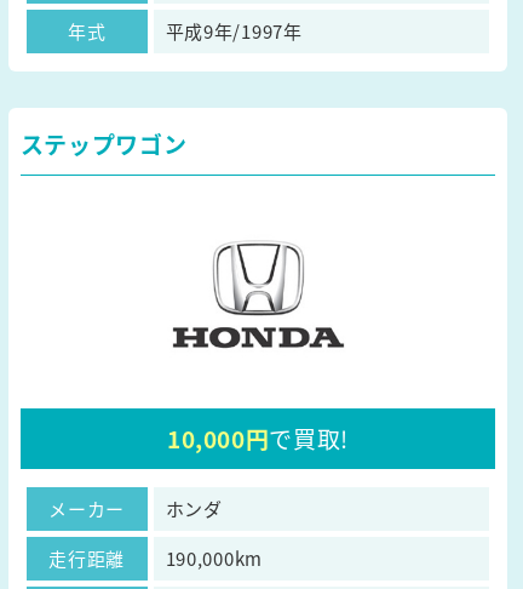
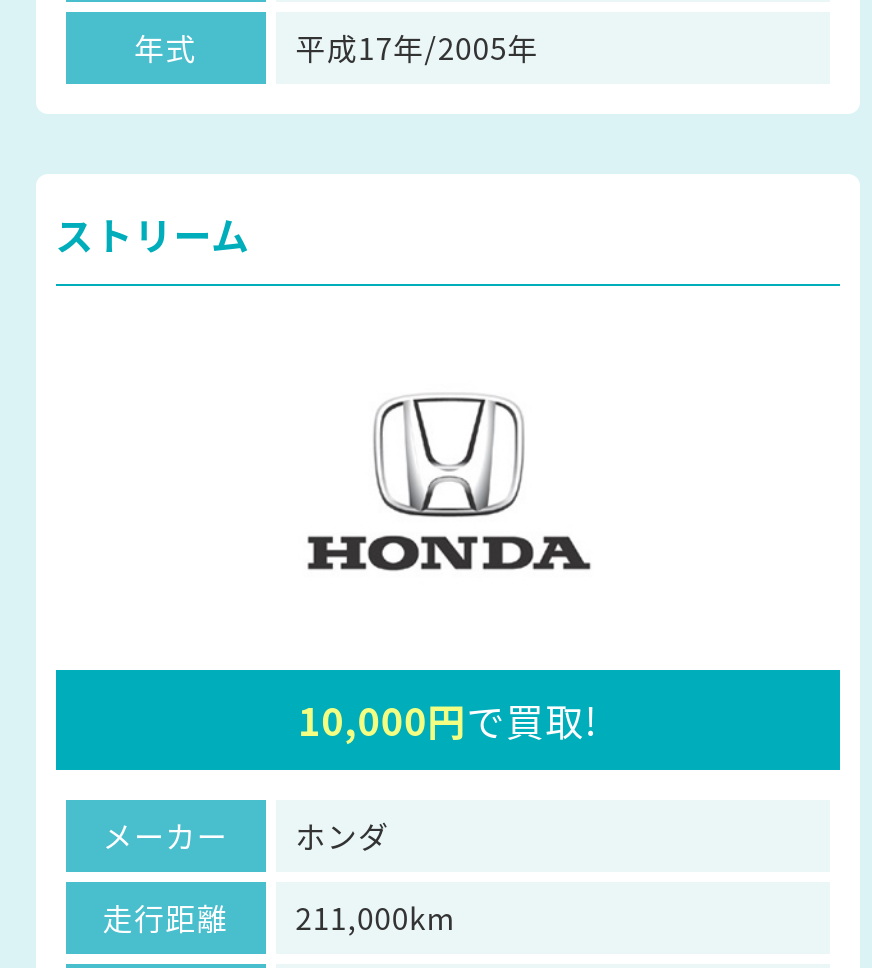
[165,18,302,43] 平成9年/1997年 -> [295,25,539,67] 平成17年/2005年
[20,127,187,159] ステップワゴン -> [55,205,250,259] ストリーム
[49,545,263,570] 走行距離 190,000km -> [102,895,456,937] 走行距離 211,000km

